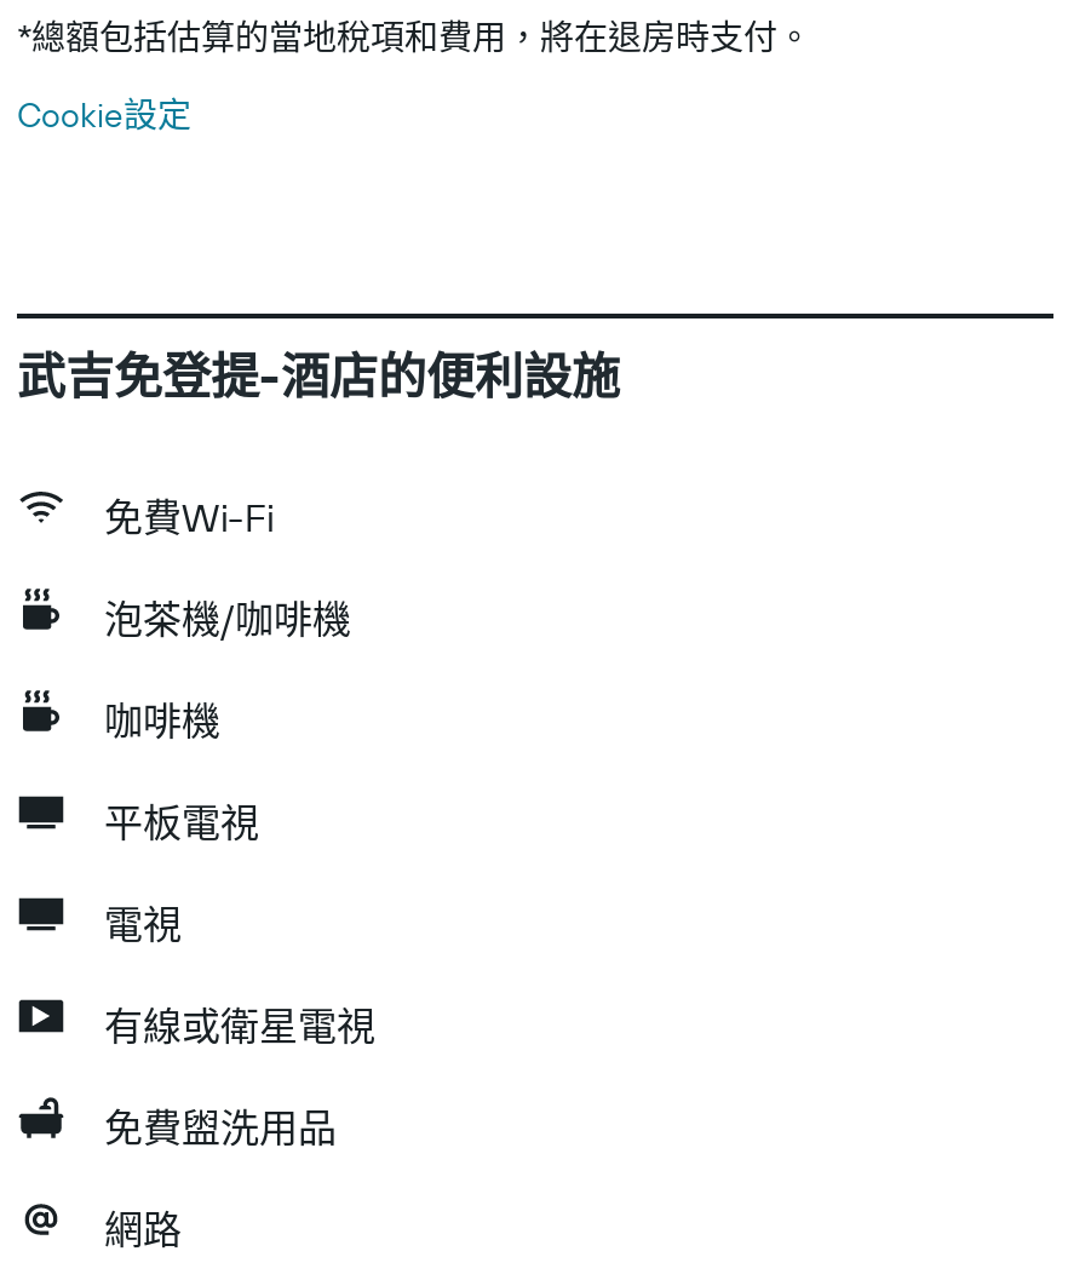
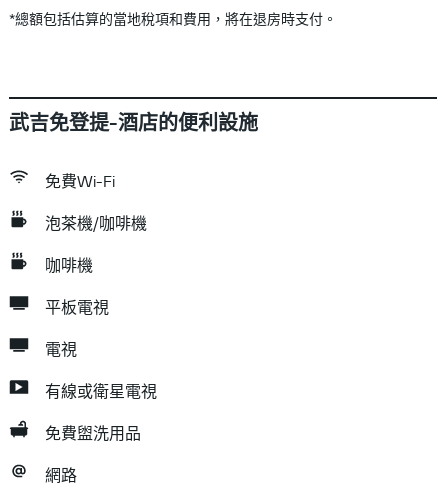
[17,93,191,137] Cookie設定 -> none

